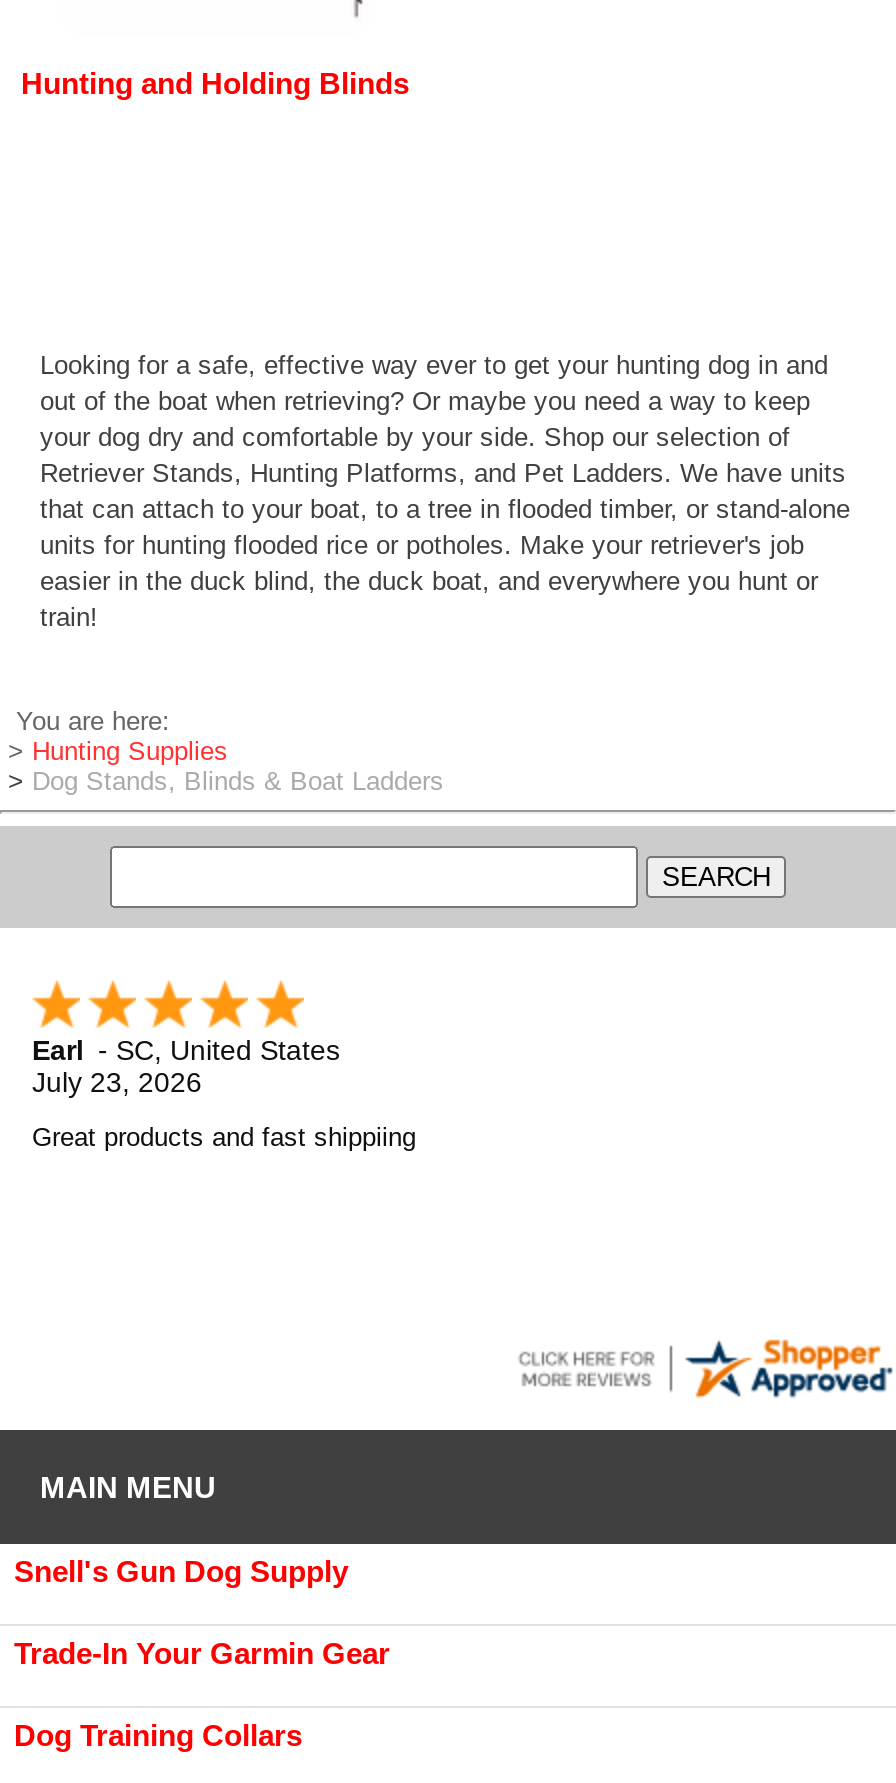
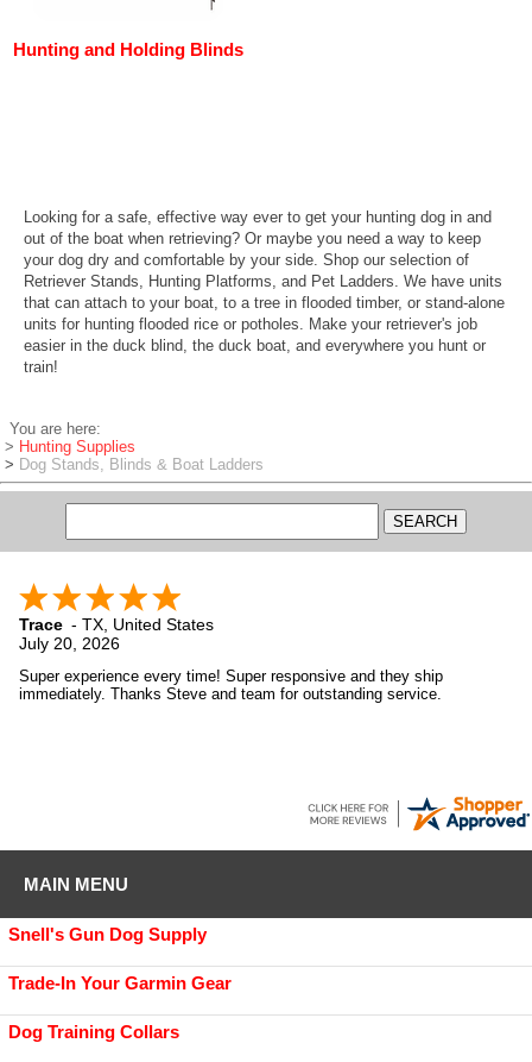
[32,1035,340,1099] Earl - SC, United States | July 23, 2026 -> [19,615,214,653] Trace - TX, United States | July 20, 2026
[32,1123,416,1153] Great products and fast shippiing -> [19,668,443,703] Super experience every time! Super responsive and they ship | immediately. Thanks Steve and team for outstanding service.

